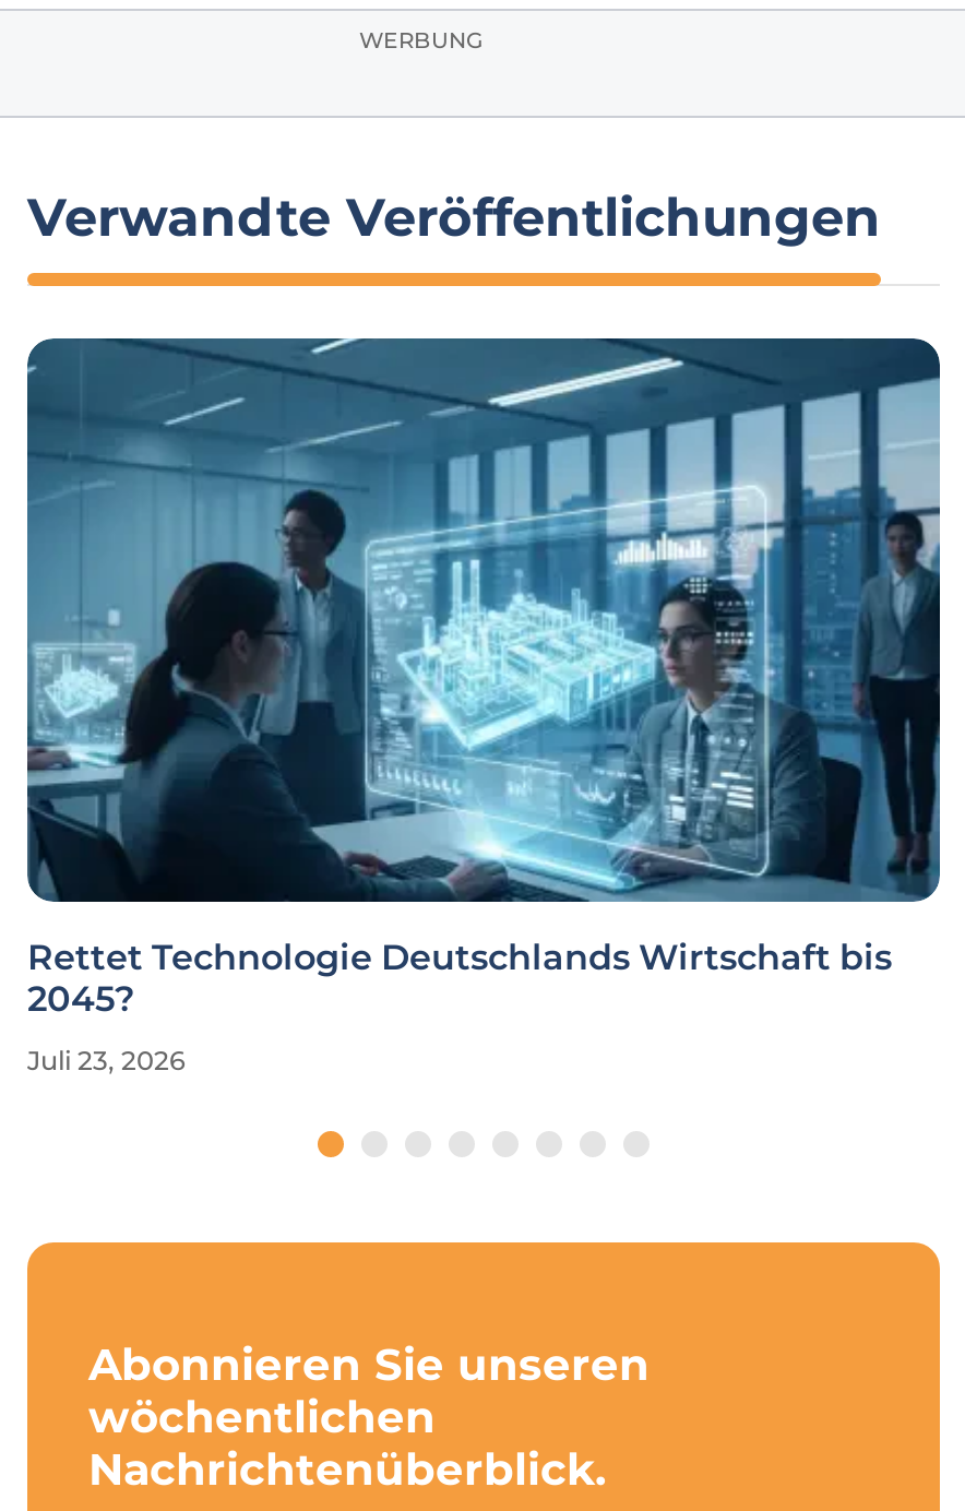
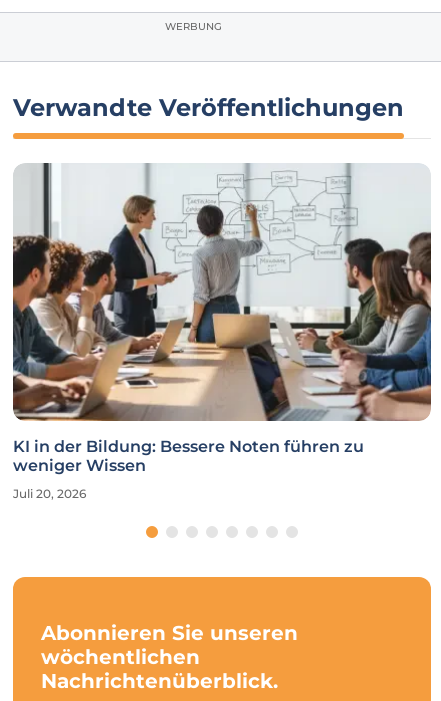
[25,336,942,1021] [image] | Rettet Technologie Deutschlands Wirtschaft bis | 2045? -> [12,163,432,475] [image] | KI in der Bildung: Bessere Noten führen zu | weniger Wissen
[27,1045,184,1078] Juli 23, 2026 -> [13,486,86,501] Juli 20, 2026

